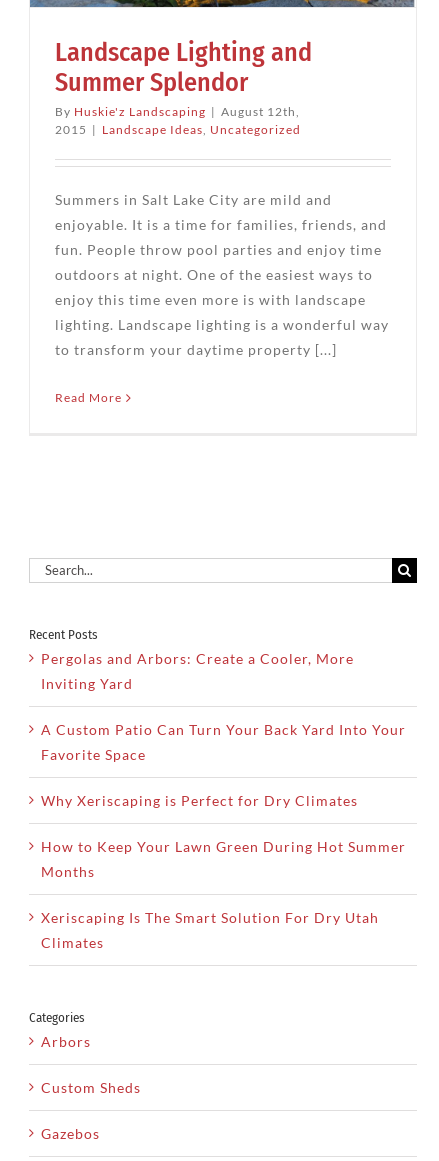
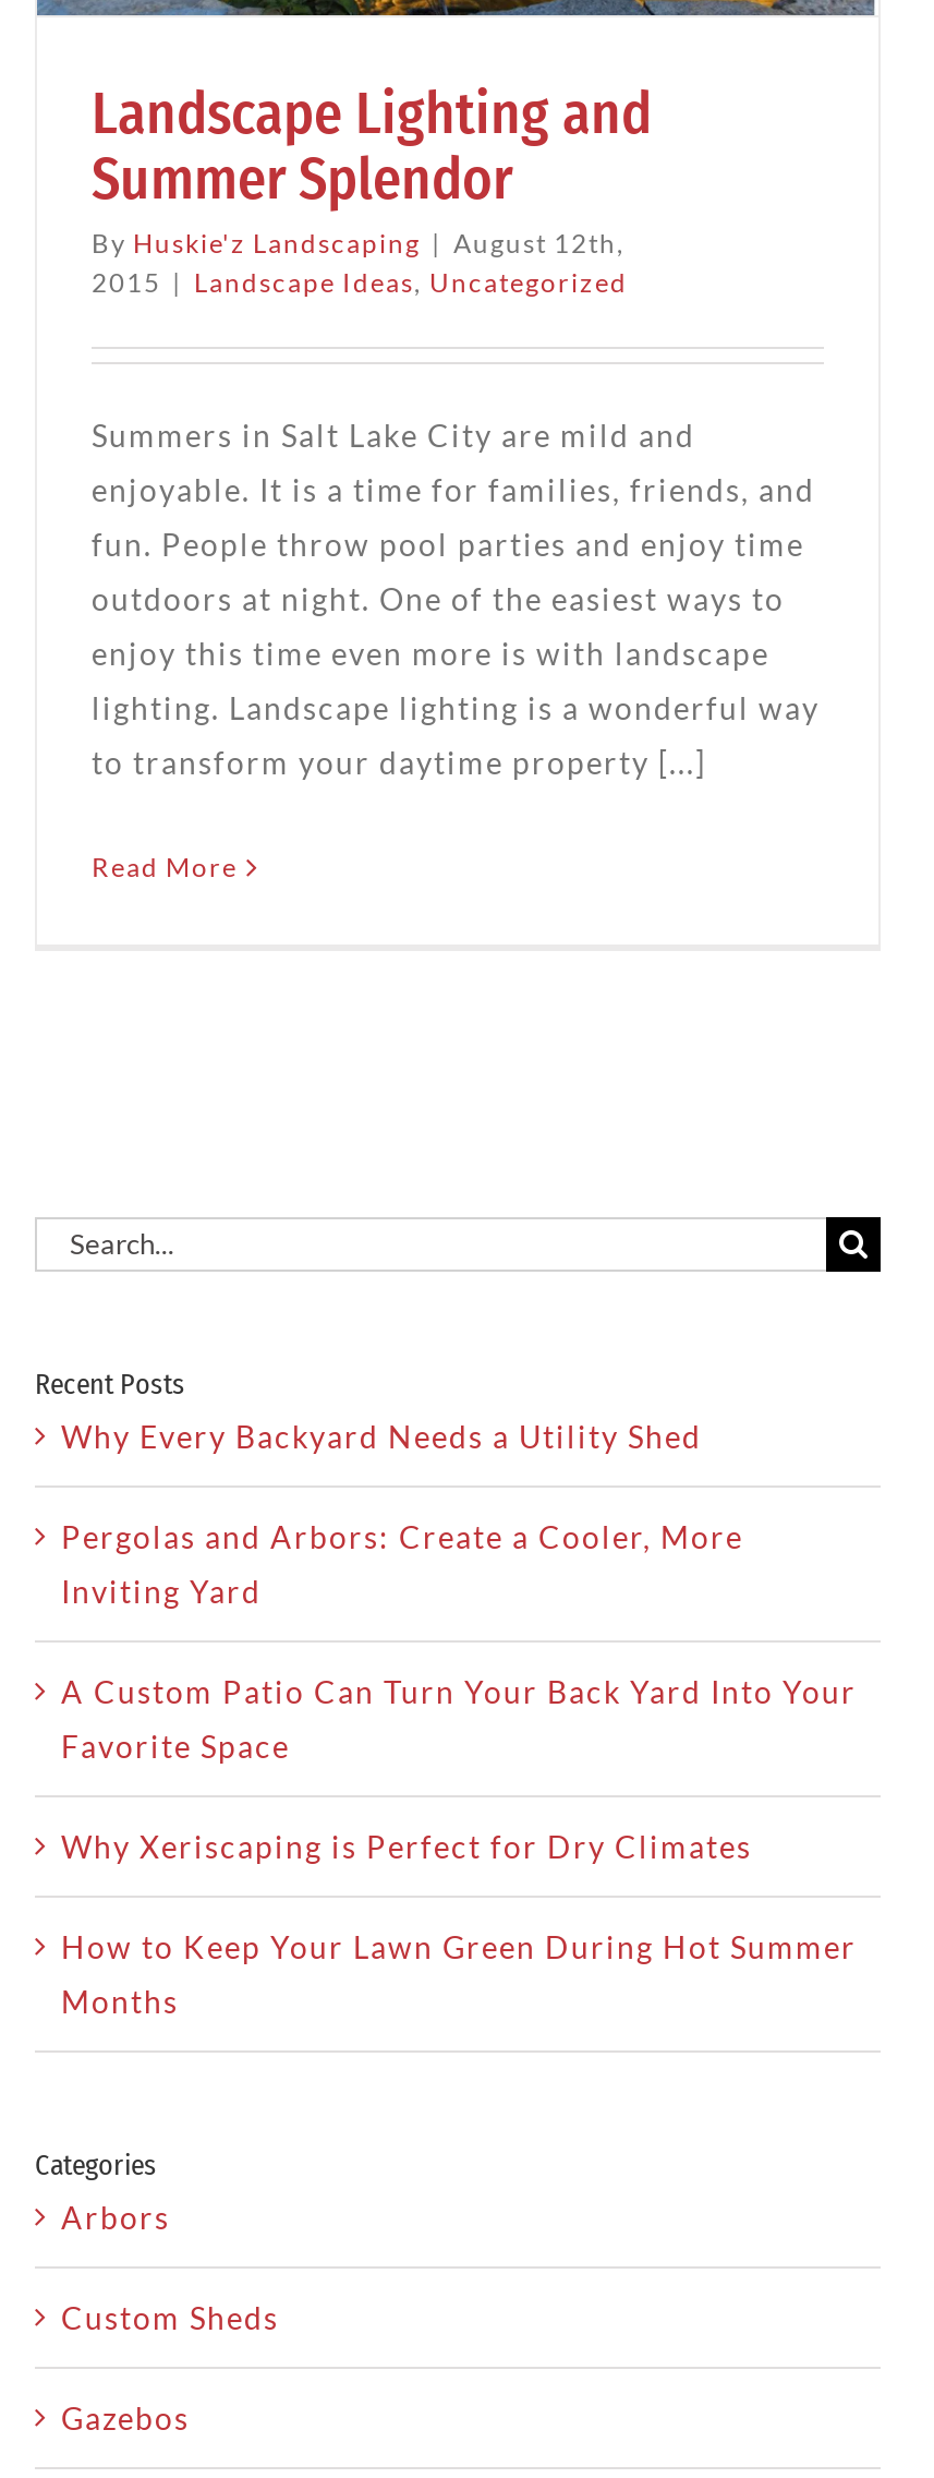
none -> [61,1418,702,1455] Why Every Backyard Needs a Utility Shed
moved [41,650,406,880] -> [61,1518,857,2020]: Pergolas and Arbors: Create a Cooler, More | Inviting Yard | A Custom Patio Can Turn Your Back Yard Into Your | Favorite Space | Why Xeriscaping is Perfect for Dry Climates | How to Keep Your Lawn Green During Hot Summer | Months
[41,909,379,951] Xeriscaping Is The Smart Solution For Dry Utah | Climates -> none

